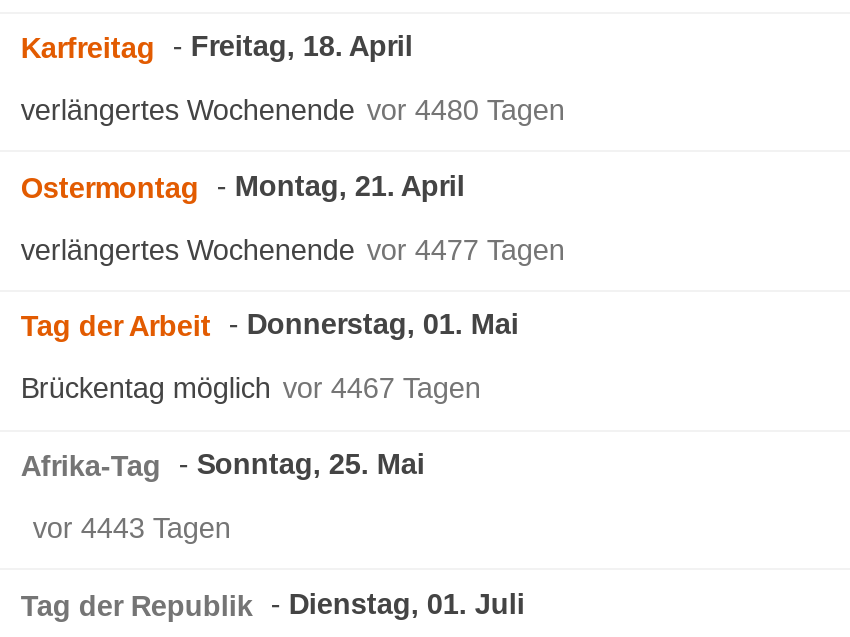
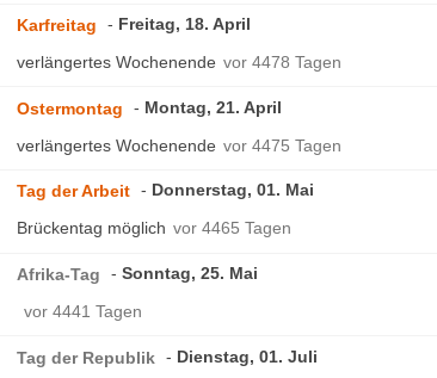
[21,94,565,126] verlängertes Wochenende vor 4480 Tagen -> [17,53,342,72] verlängertes Wochenende vor 4478 Tagen
[21,234,565,266] verlängertes Wochenende vor 4477 Tagen -> [17,136,342,155] verlängertes Wochenende vor 4475 Tagen
[21,373,481,405] Brückentag möglich vor 4467 Tagen -> [17,219,292,238] Brückentag möglich vor 4465 Tagen
[33,512,231,544] vor 4443 Tagen -> [24,302,143,321] vor 4441 Tagen

